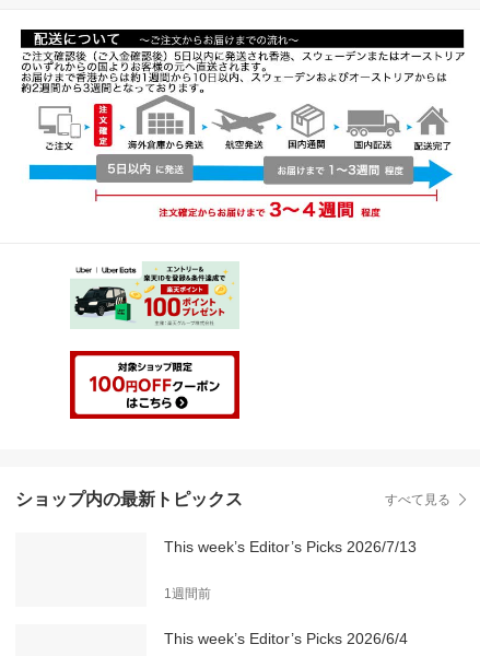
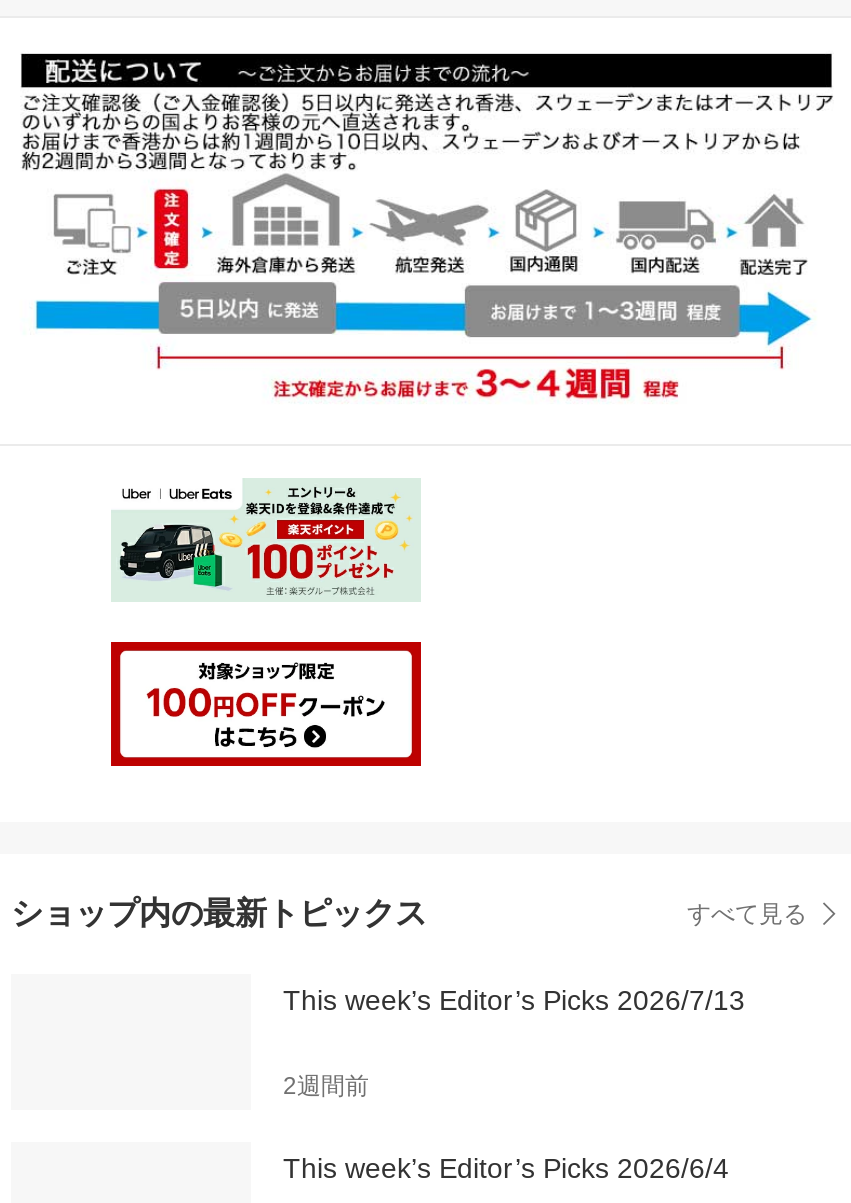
[164,586,211,601] 1週間前 -> [283,1072,369,1100] 2週間前

